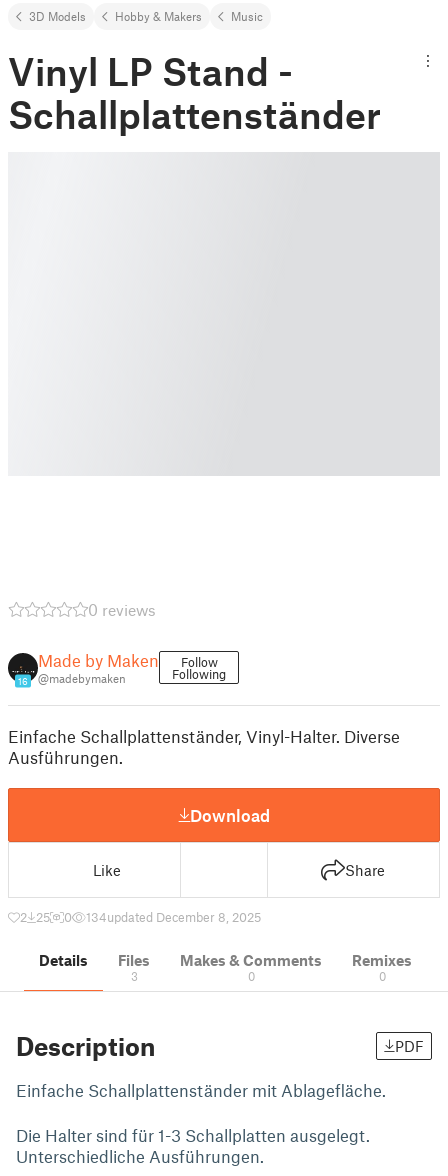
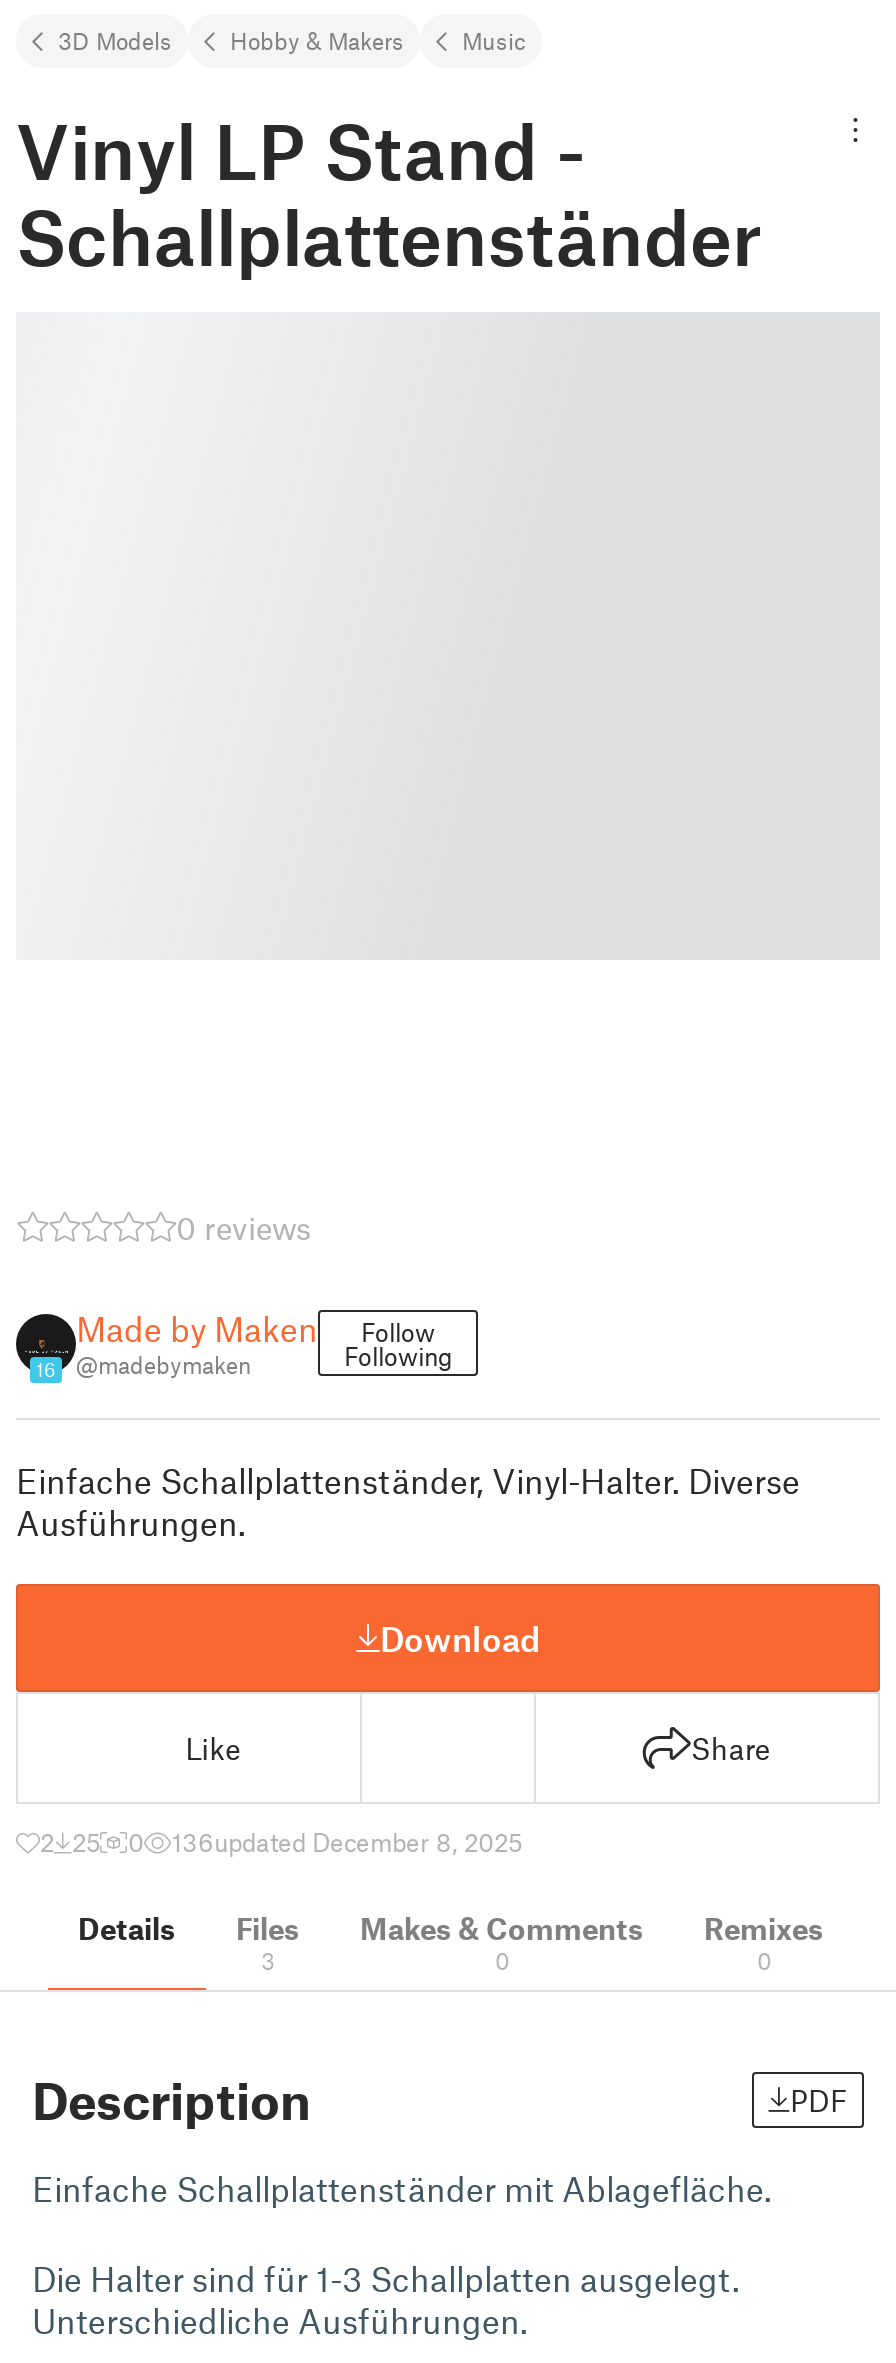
[86,909,261,925] 134updated December 8, 2025 -> [172,1826,522,1858] 136updated December 8, 2025

